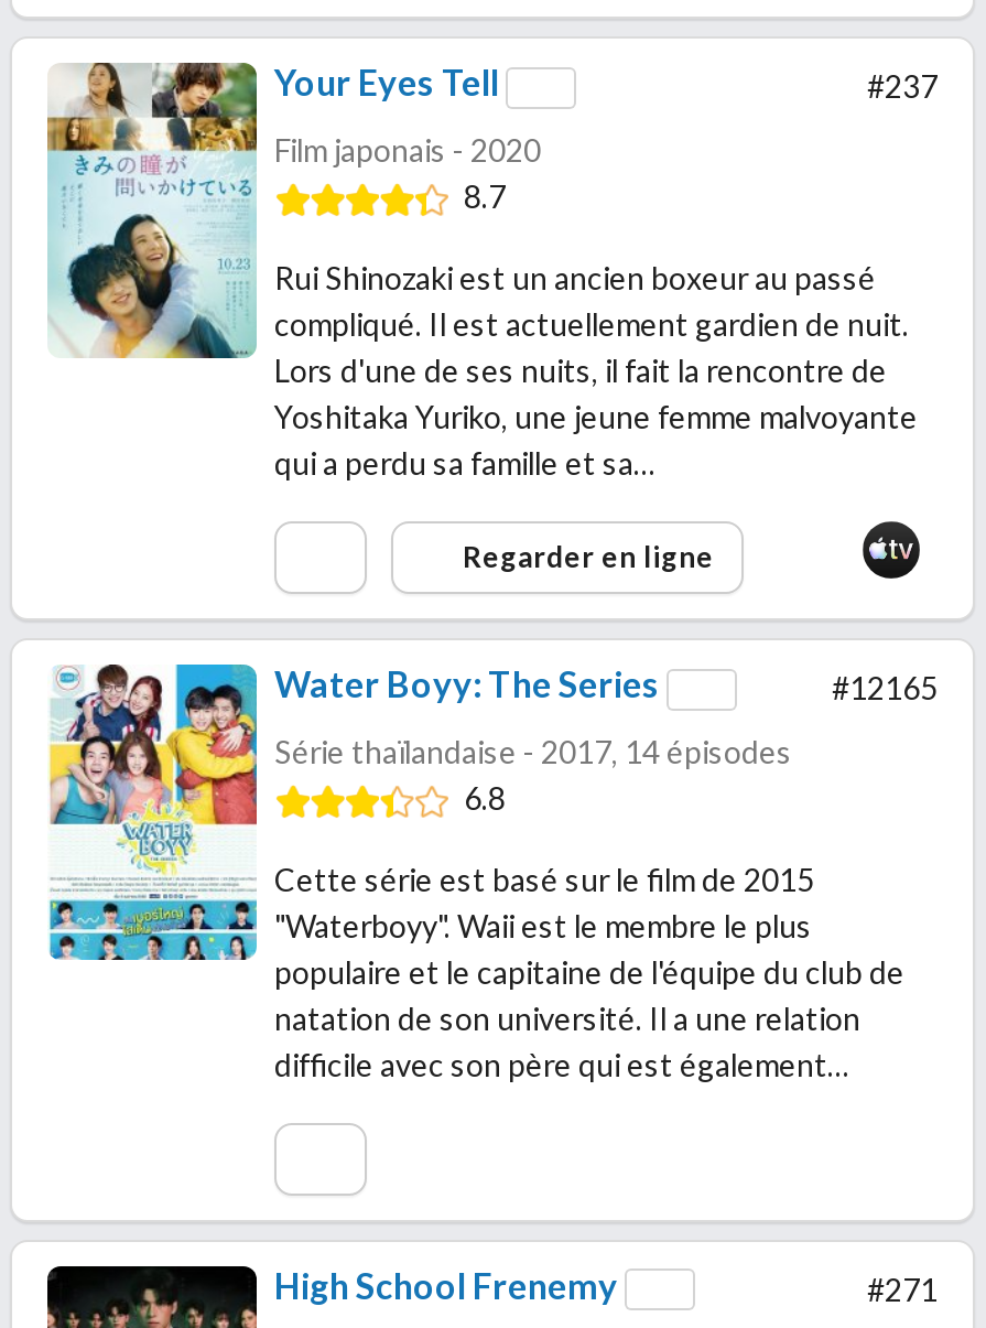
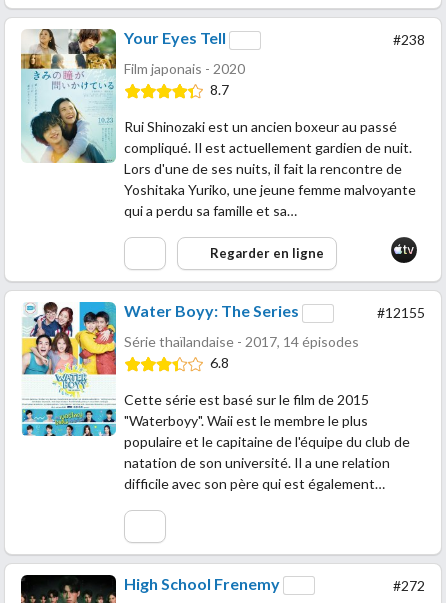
[867,68,938,106] #237 -> [393,31,425,48] #238
[832,669,938,707] #12165 -> [377,304,425,321] #12155
[867,1270,938,1308] #271 -> [393,577,425,594] #272

